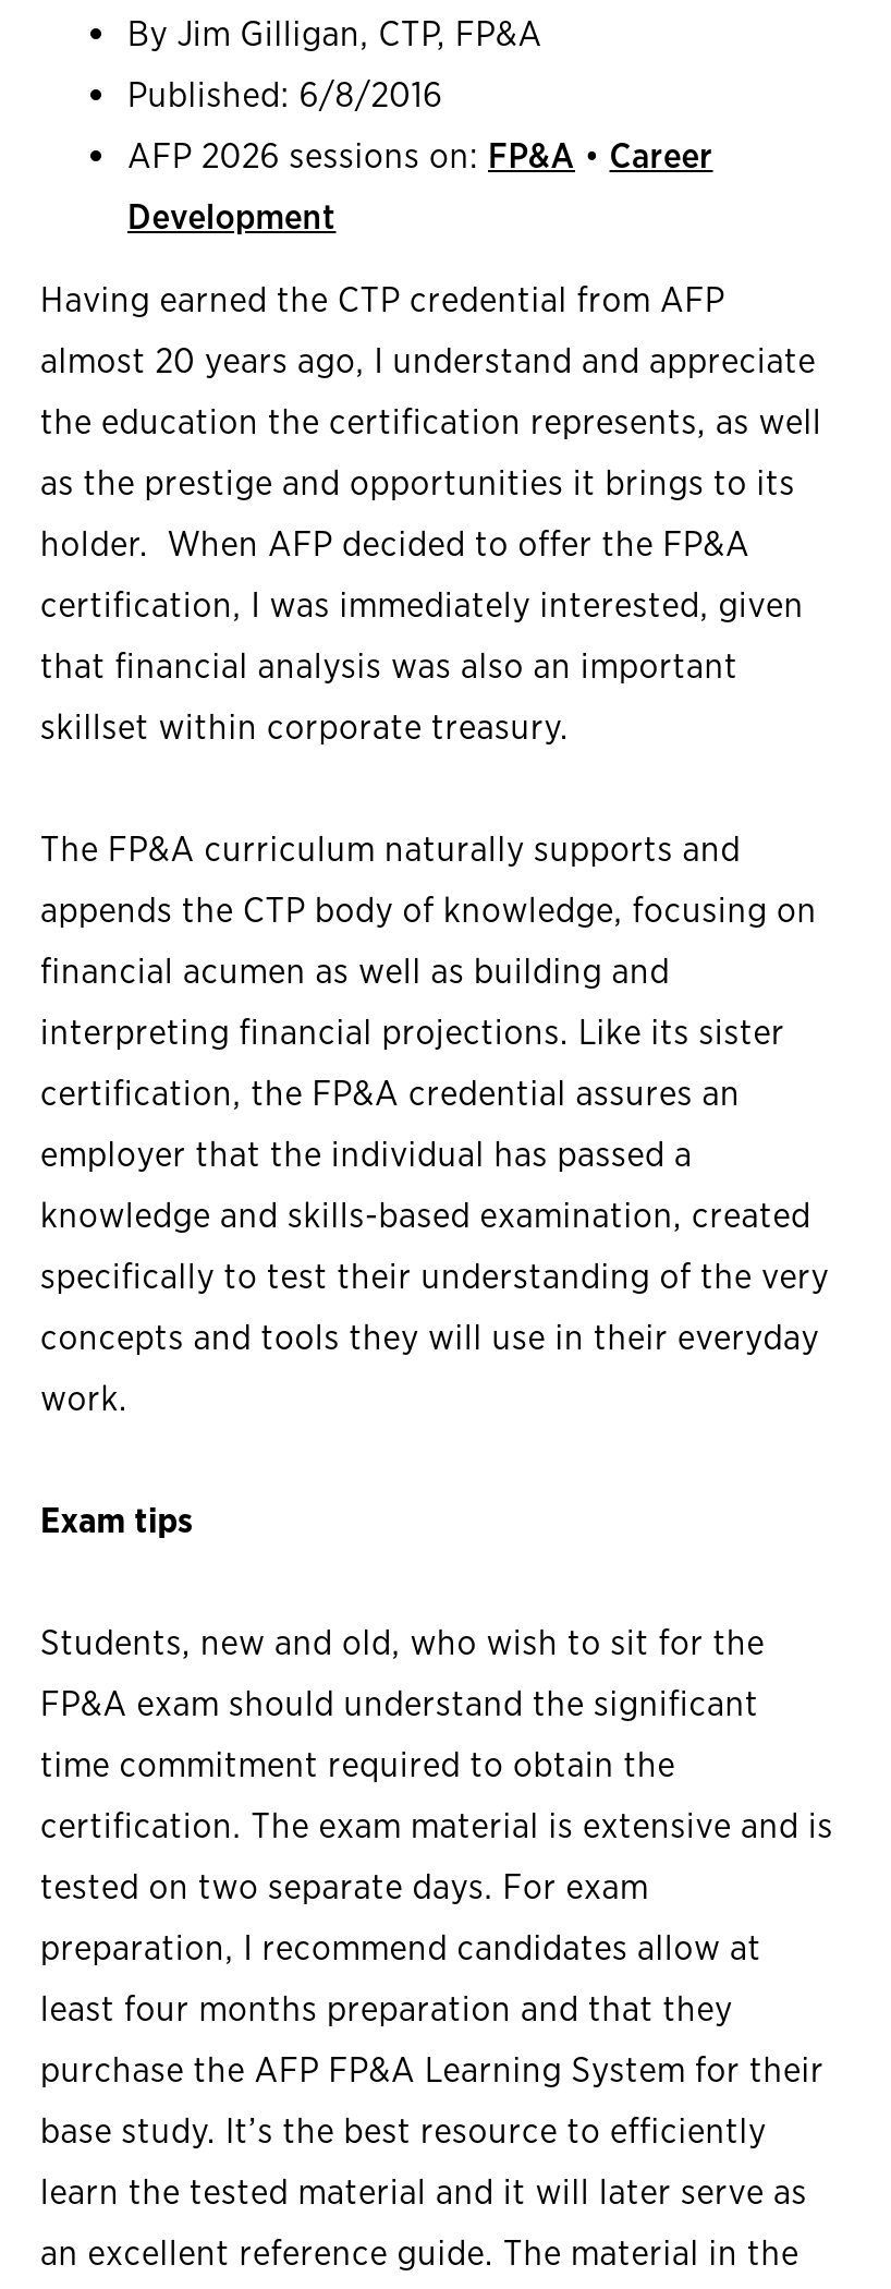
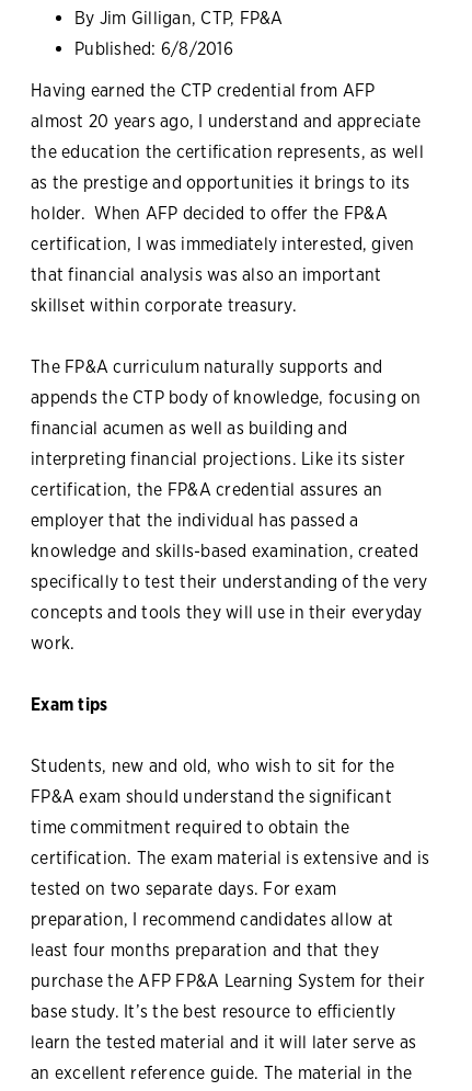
[127,136,713,238] AFP 2026 sessions on: FP&A • Career | Development -> none

